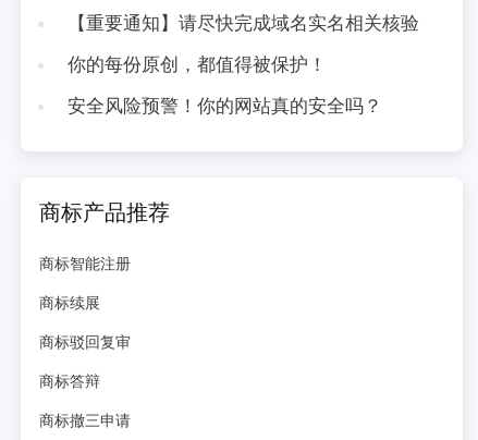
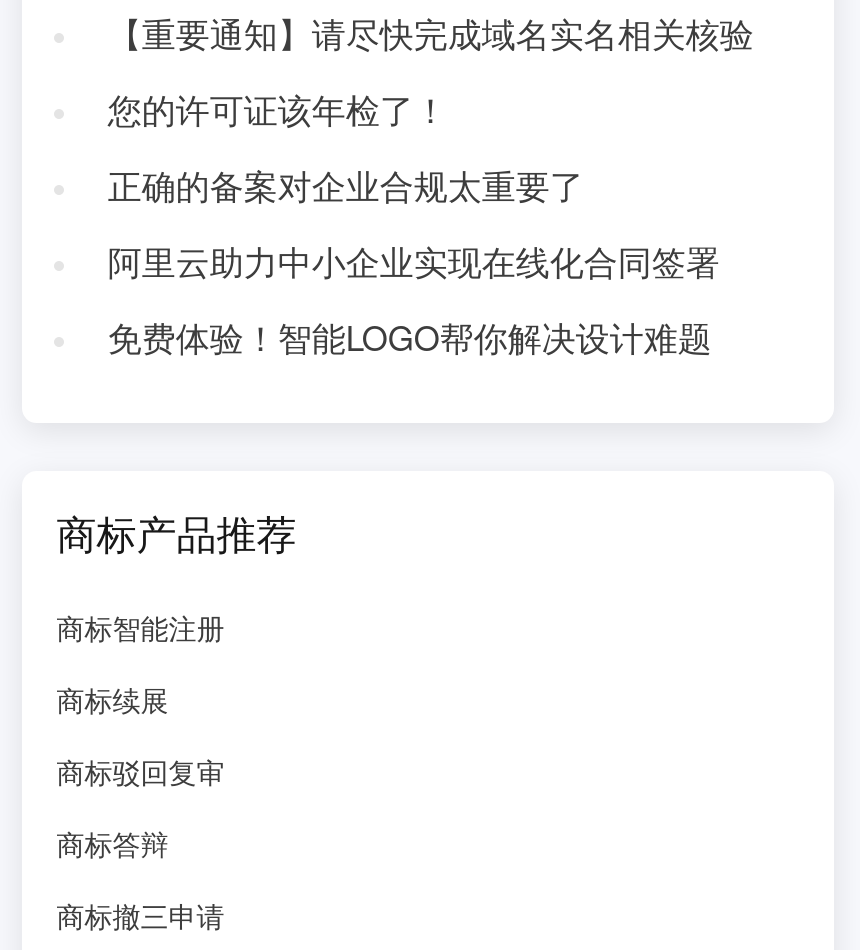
[67,50,382,118] 你的每份原创，都值得被保护！ | 安全风险预警！你的网站真的安全吗？ -> [108,85,720,361] 您的许可证该年检了！ | 正确的备案对企业合规太重要了 | 阿里云助力中小企业实现在线化合同签署 | 免费体验！智能LOGO帮你解决设计难题

